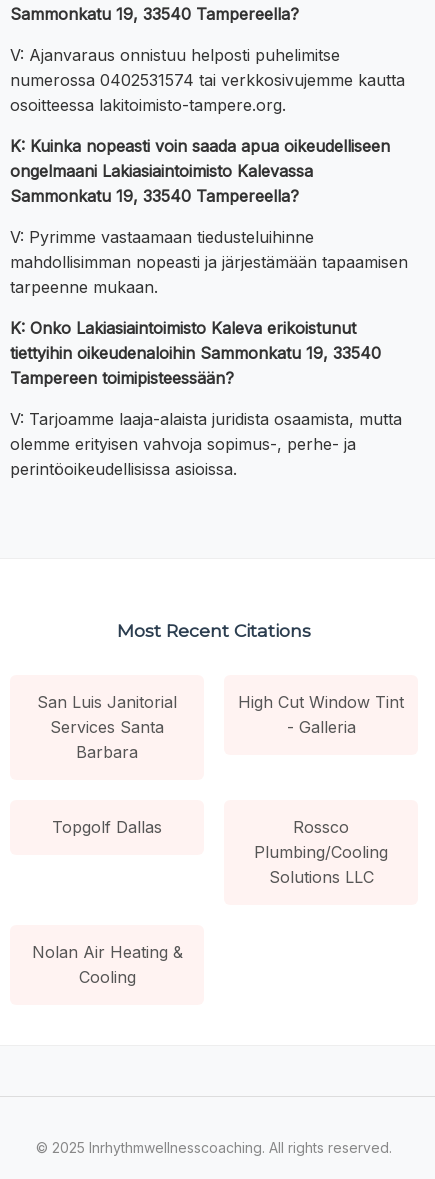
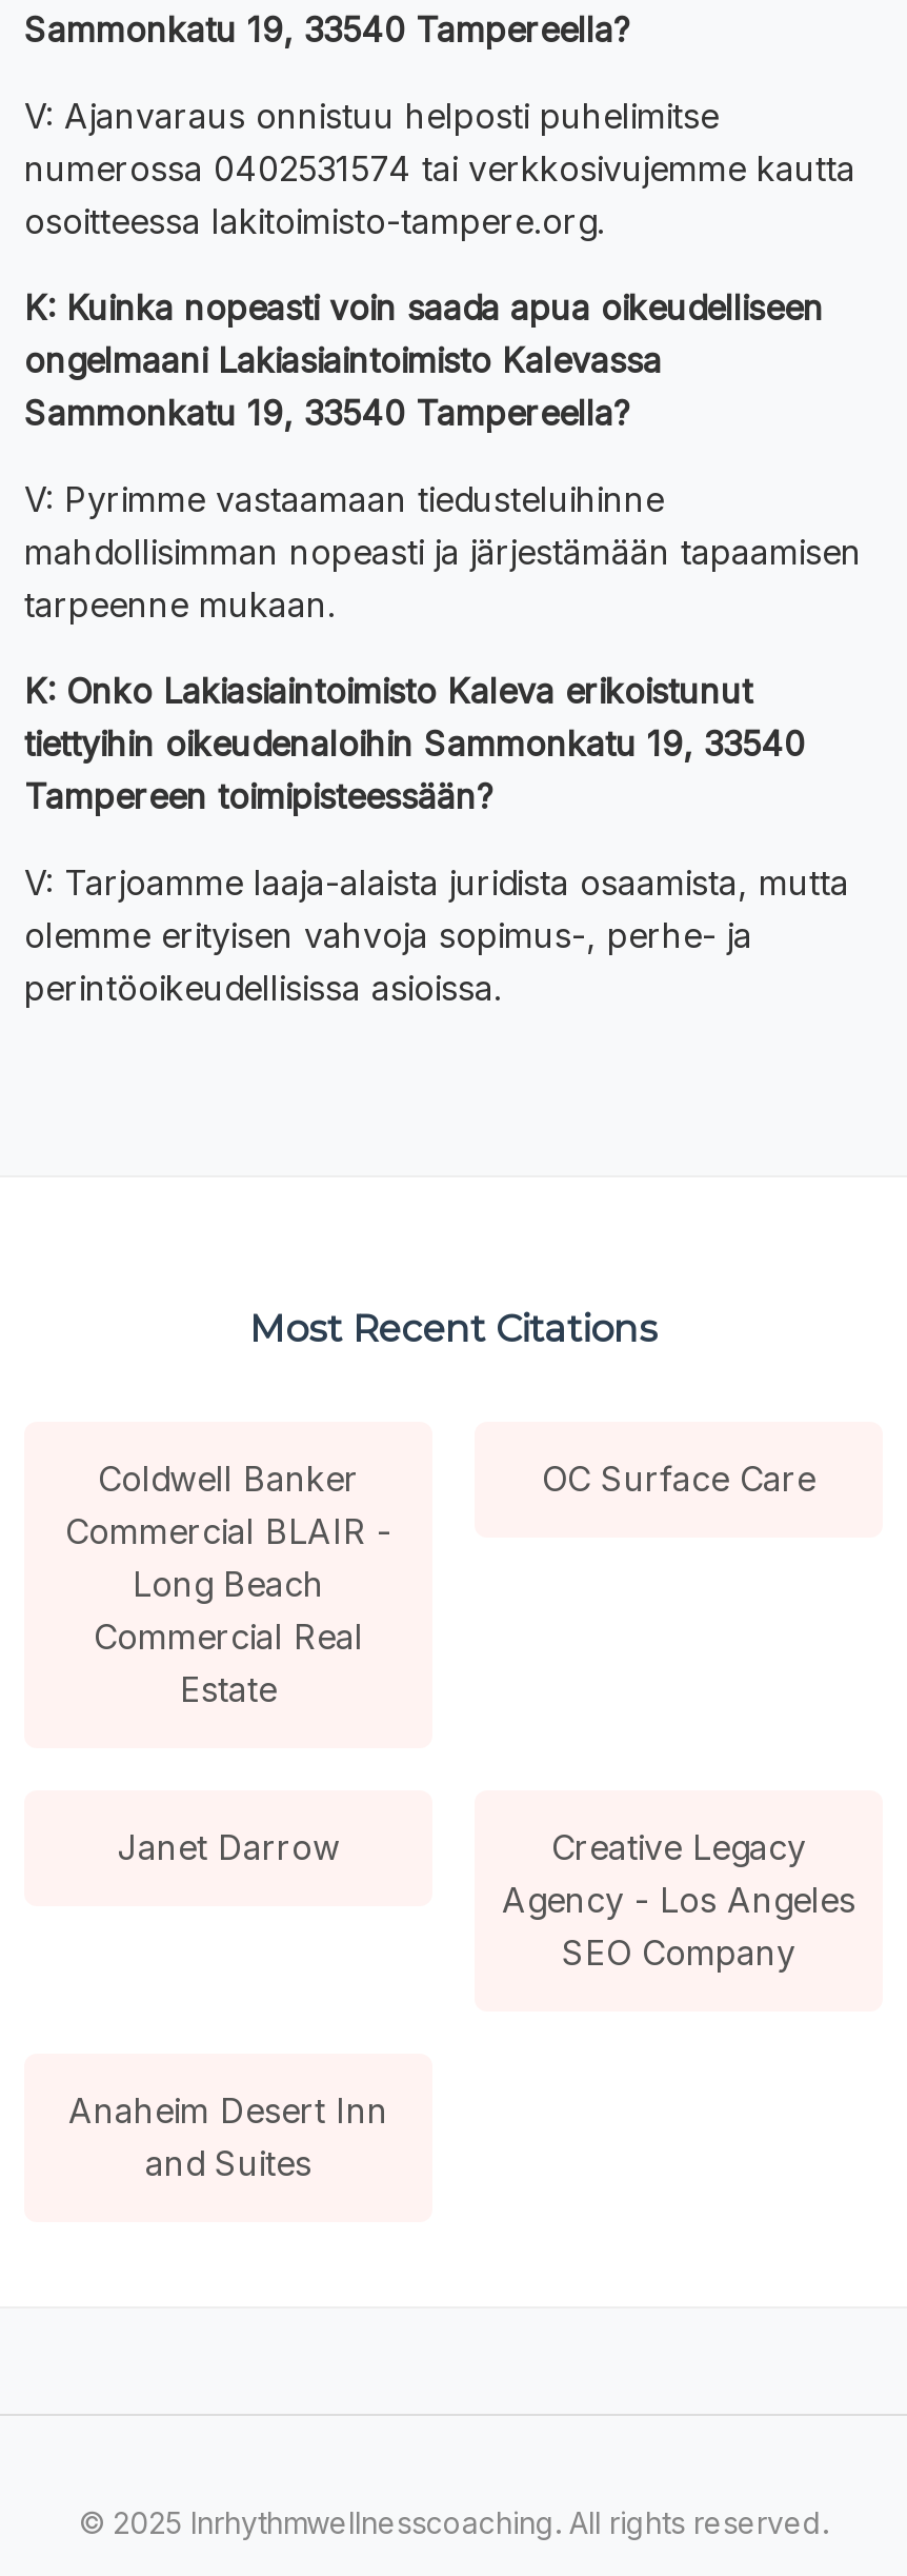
[37,692,177,762] San Luis Janitorial | Services Santa | Barbara -> [65,1457,391,1710] Coldwell Banker | Commercial BLAIR - | Long Beach | Commercial Real | Estate
[238,692,404,737] High Cut Window Tint | - Galleria -> [542,1457,815,1499] OC Surface Care
[52,817,388,887] Topgolf Dallas | Rossco | Plumbing/Cooling | Solutions LLC -> [117,1826,855,1973] Janet Darrow | Creative Legacy | Agency - Los Angeles | SEO Company
[31,942,182,987] Nolan Air Heating & | Cooling -> [68,2089,388,2184] Anaheim Desert Inn | and Suites

